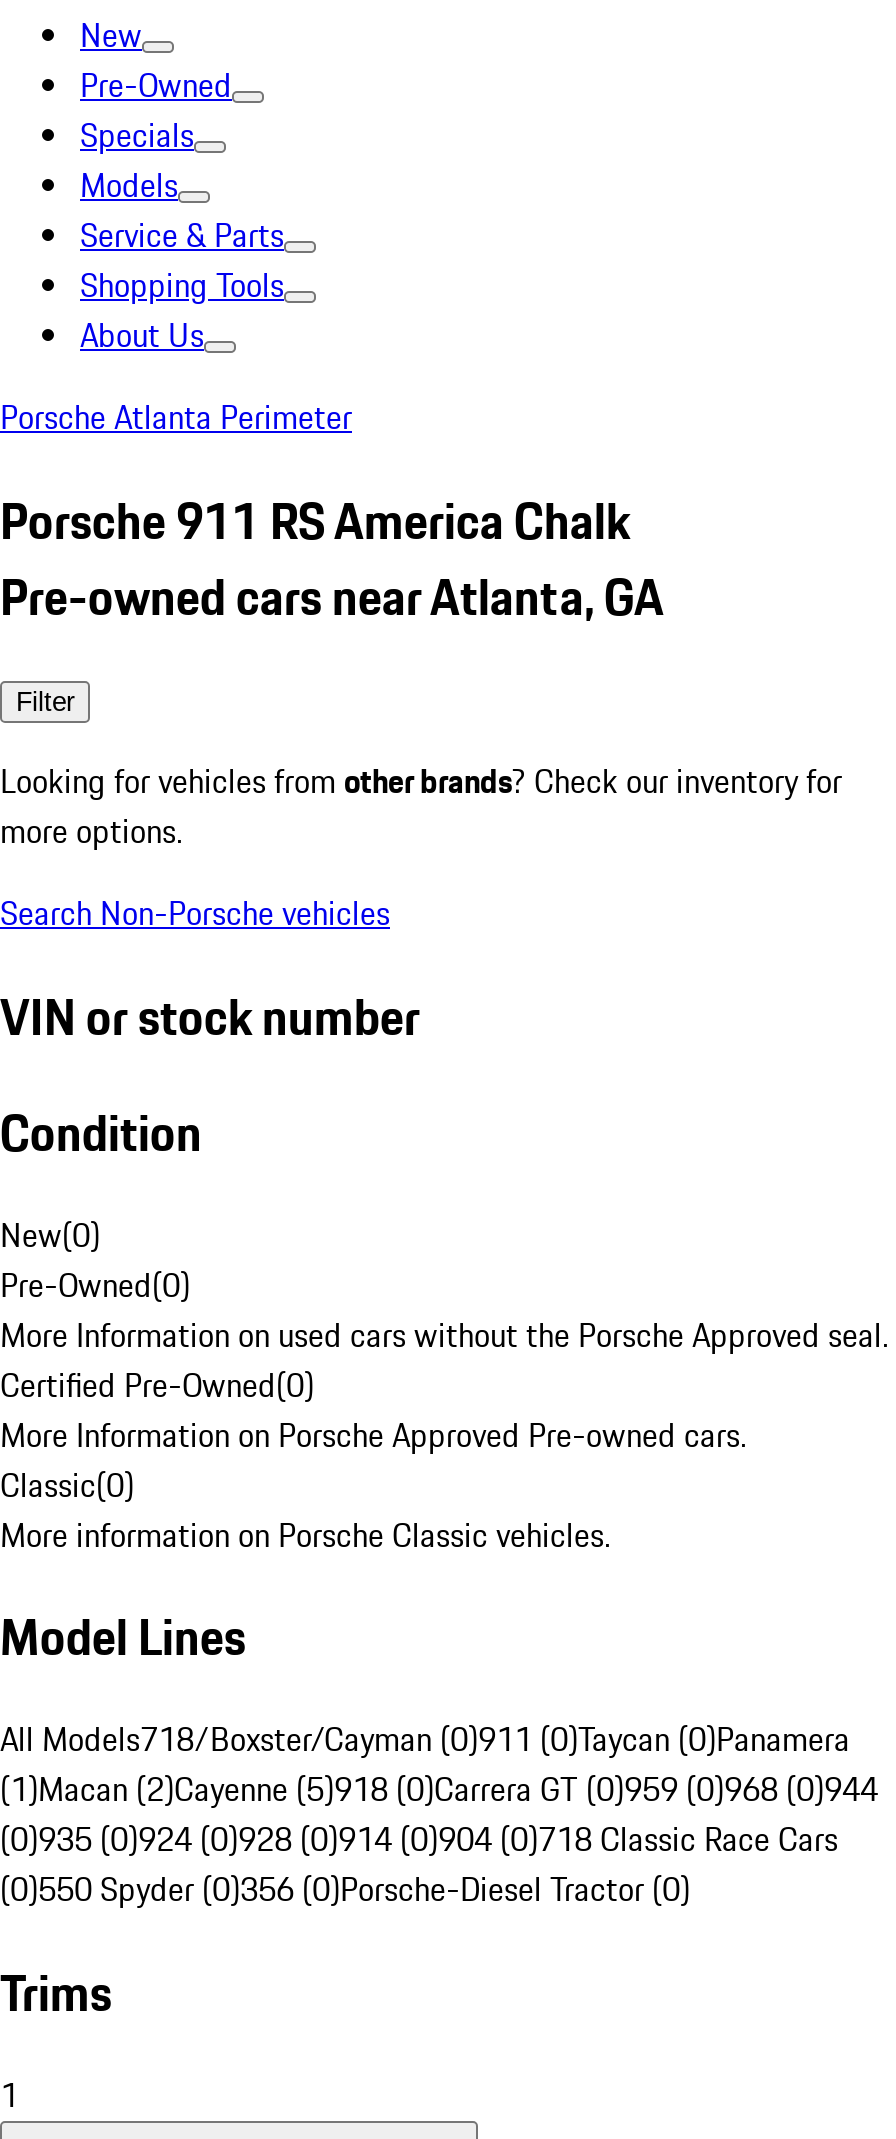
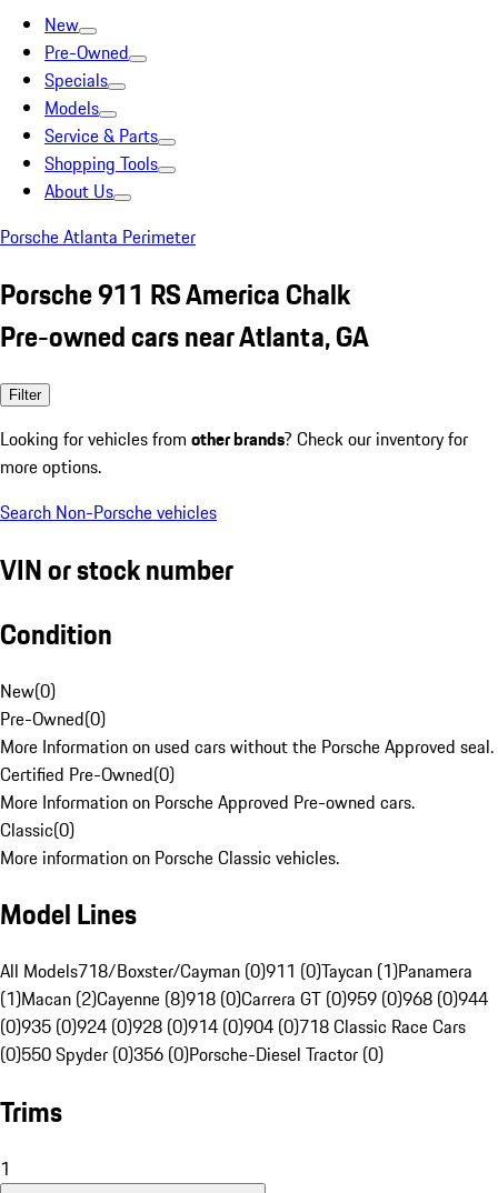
[0,1716,850,1764] All Models718/Boxster/Cayman (0)911 (0)Taycan (0)Panamera -> [0,958,472,985] All Models718/Boxster/Cayman (0)911 (0)Taycan (1)Panamera
[0,1766,878,1814] (1)Macan (2)Cayenne (5)918 (0)Carrera GT (0)959 (0)968 (0)944 -> [0,986,488,1012] (1)Macan (2)Cayenne (8)918 (0)Carrera GT (0)959 (0)968 (0)944

